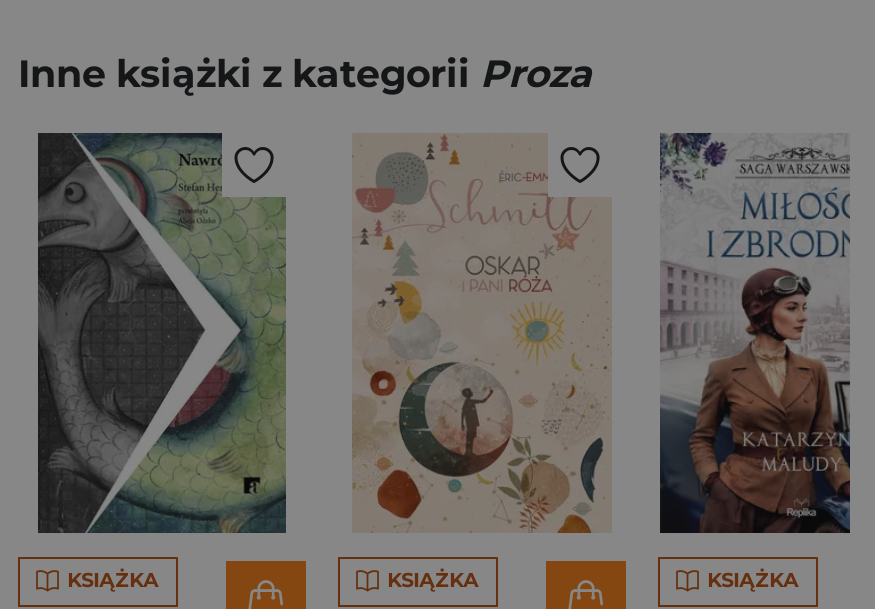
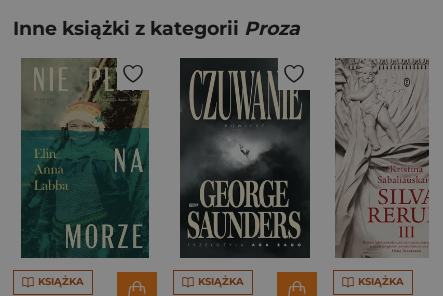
[34,131,290,535] [image] -> [20,57,150,259] [image]
[352,133,612,535] [image] -> [179,57,311,259] [image]
[658,133,852,535] [image] -> [334,58,430,259] [image]

